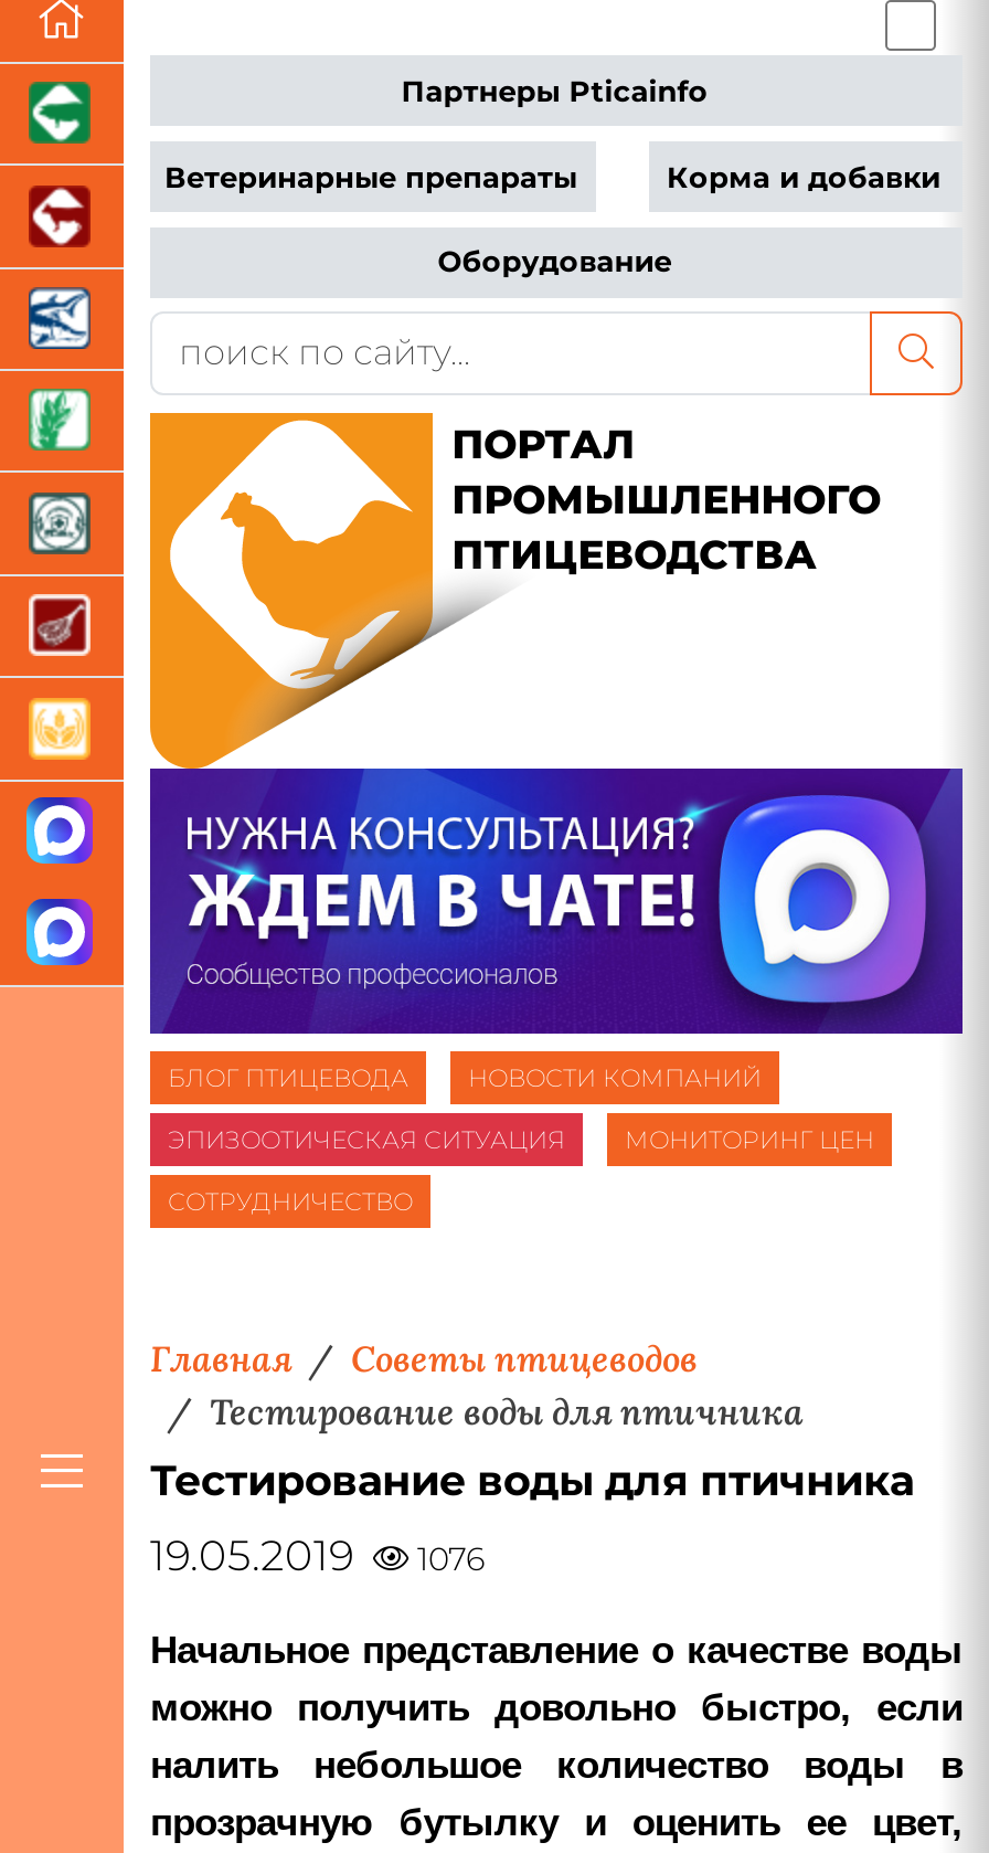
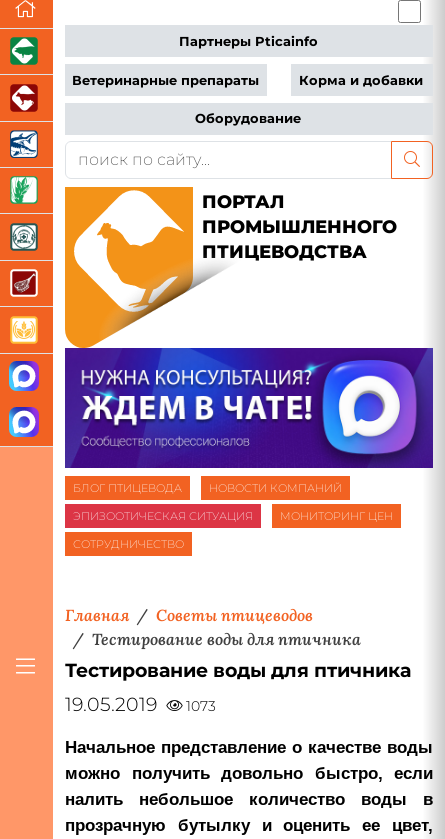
[150,1529,483,1582] 19.05.2019 1076 -> [65,692,216,716] 19.05.2019 1073

